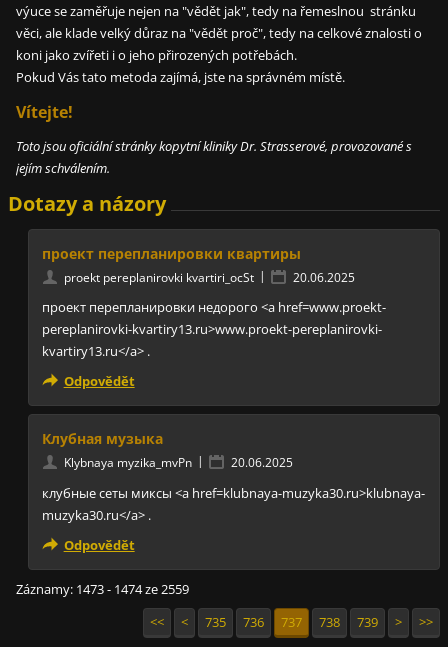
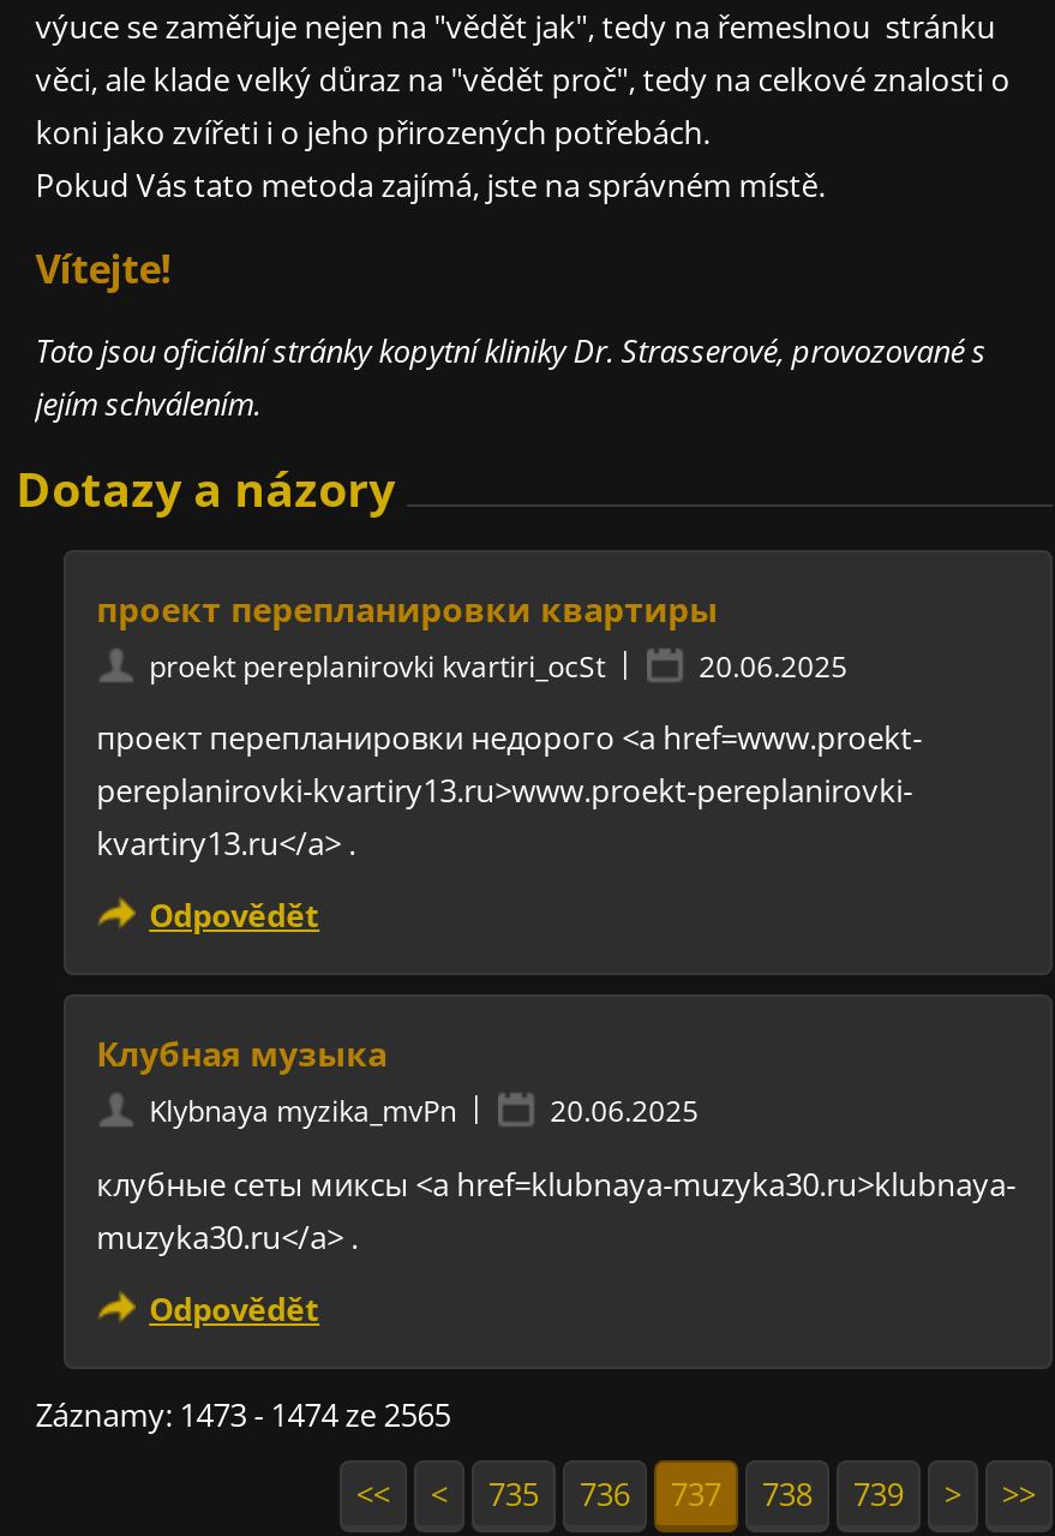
[16,580,189,598] Záznamy: 1473 - 1474 ze 2559 -> [35,1394,451,1437] Záznamy: 1473 - 1474 ze 2565

